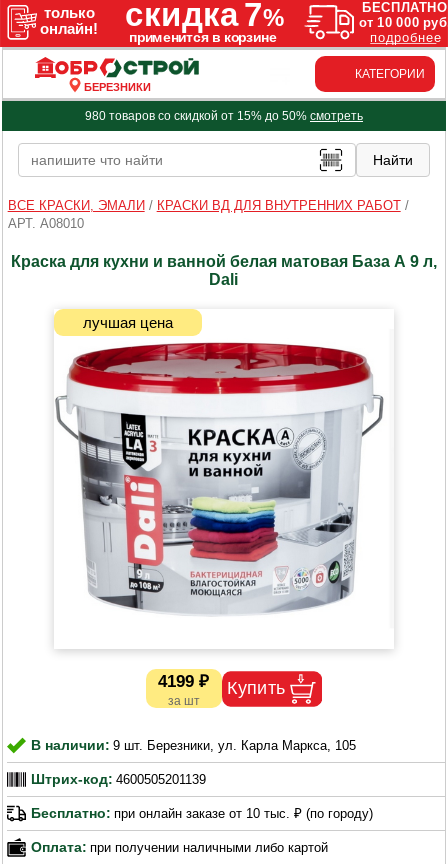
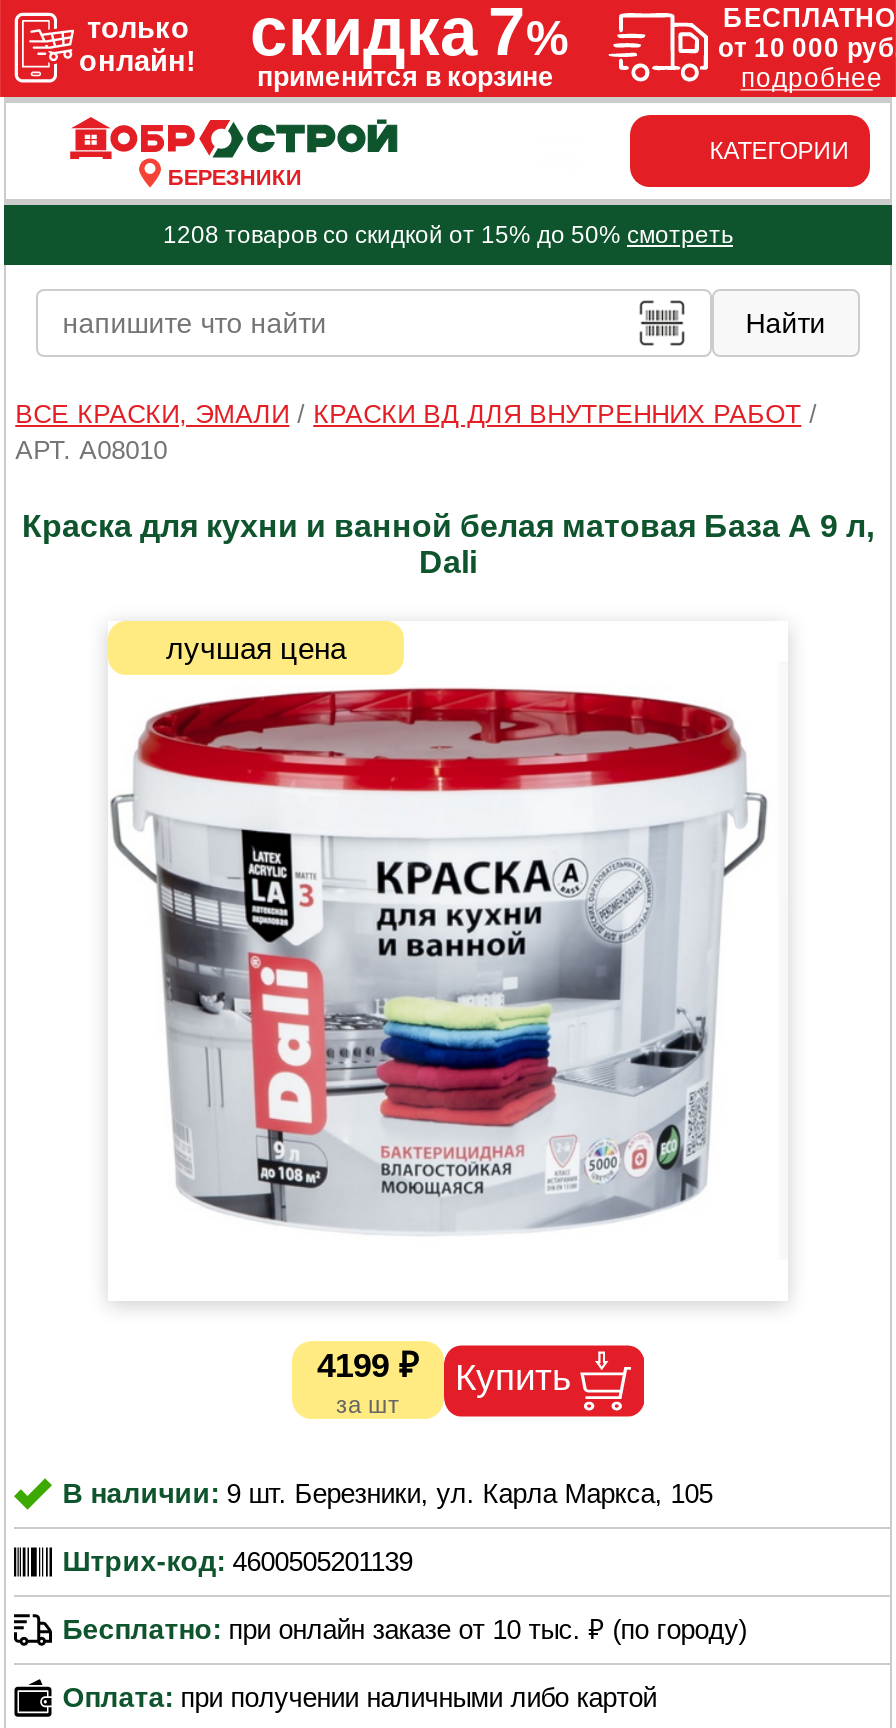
[85,109,363,123] 980 товаров со скидкой от 15% до 50% смотреть -> [163,221,733,249] 1208 товаров со скидкой от 15% до 50% смотреть

